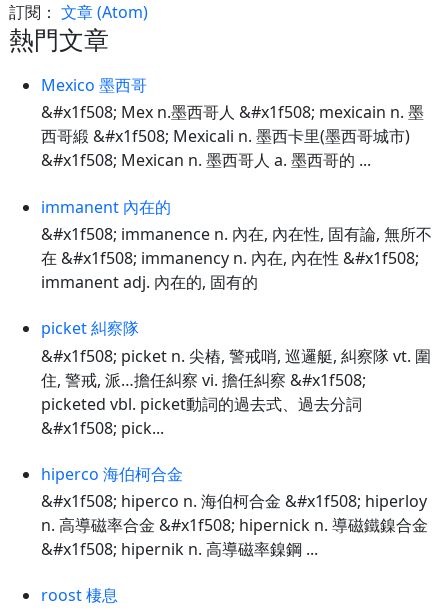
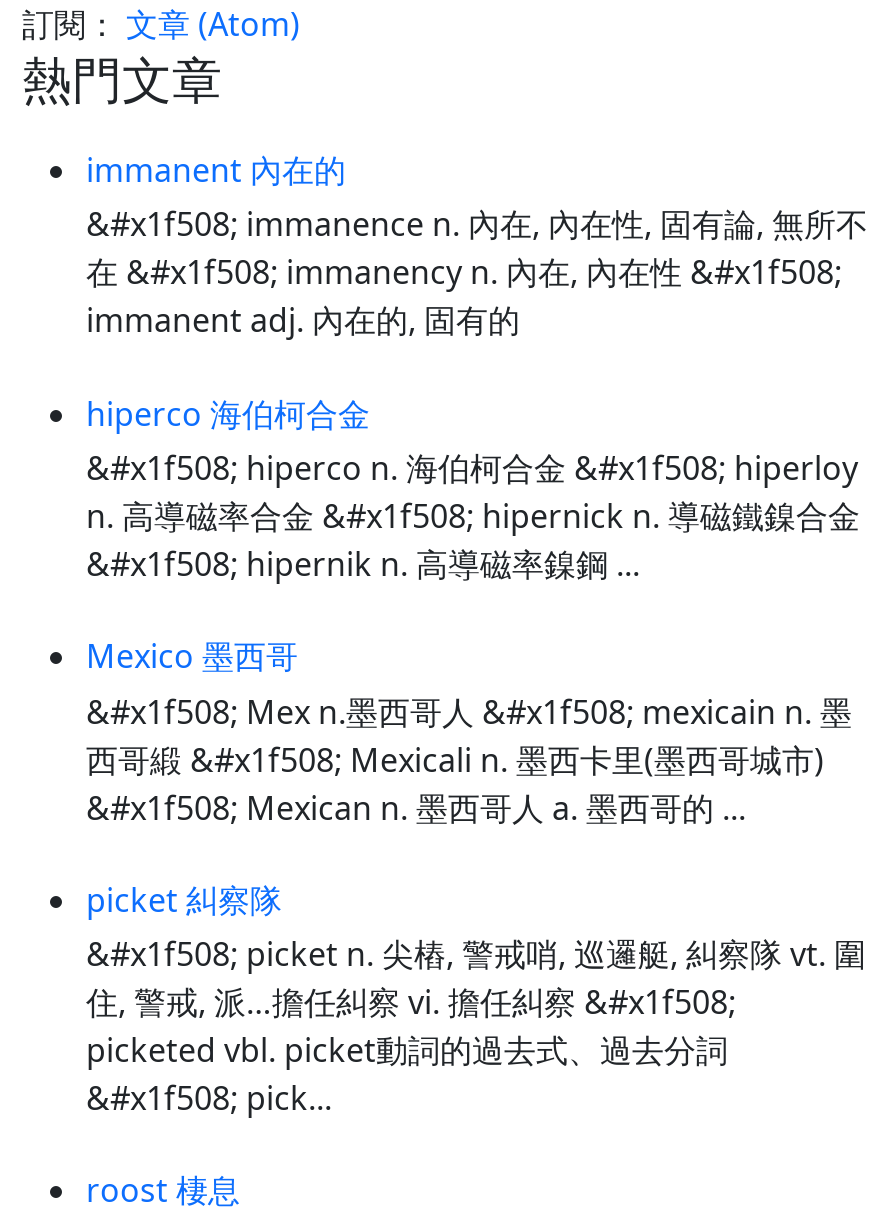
moved [41,74,424,171] -> [86,635,852,829]: Mexico 墨西哥 | &#x1f508; Mex n.墨西哥人 &#x1f508; mexicain n. 墨 | 西哥緞 &#x1f508; Mexicali n. 墨西卡里(墨西哥城市) | &#x1f508; Mexican n. 墨西哥人 a. 墨西哥的 ...
moved [41,196,432,293] -> [86,148,868,343]: immanent 內在的 | &#x1f508; immanence n. 內在, 內在性, 固有論, 無所不 | 在 &#x1f508; immanency n. 內在, 內在性 &#x1f508; | immanent adj. 內在的, 固有的
moved [41,317,431,438] -> [86,878,866,1120]: picket 糾察隊 | &#x1f508; picket n. 尖樁, 警戒哨, 巡邏艇, 糾察隊 vt. 圍 | 住, 警戒, 派…擔任糾察 vi. 擔任糾察 &#x1f508; | picketed vbl. picket動詞的過去式、過去分詞 | &#x1f508; pick...
moved [41,463,428,560] -> [86,392,860,586]: hiperco 海伯柯合金 | &#x1f508; hiperco n. 海伯柯合金 &#x1f508; hiperloy | n. 高導磁率合金 &#x1f508; hipernick n. 導磁鐵鎳合金 | &#x1f508; hipernik n. 高導磁率鎳鋼 ...

